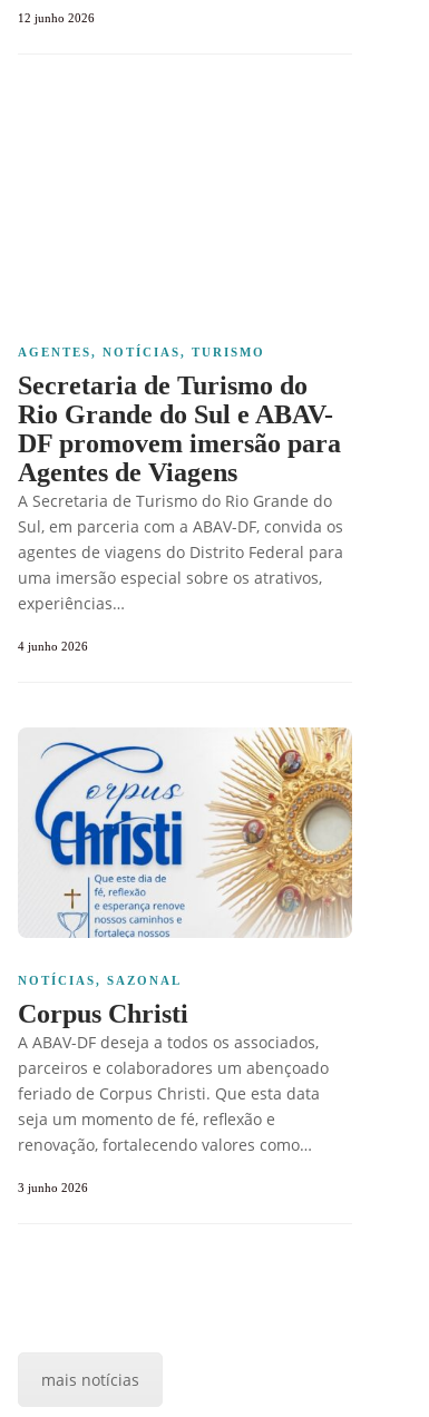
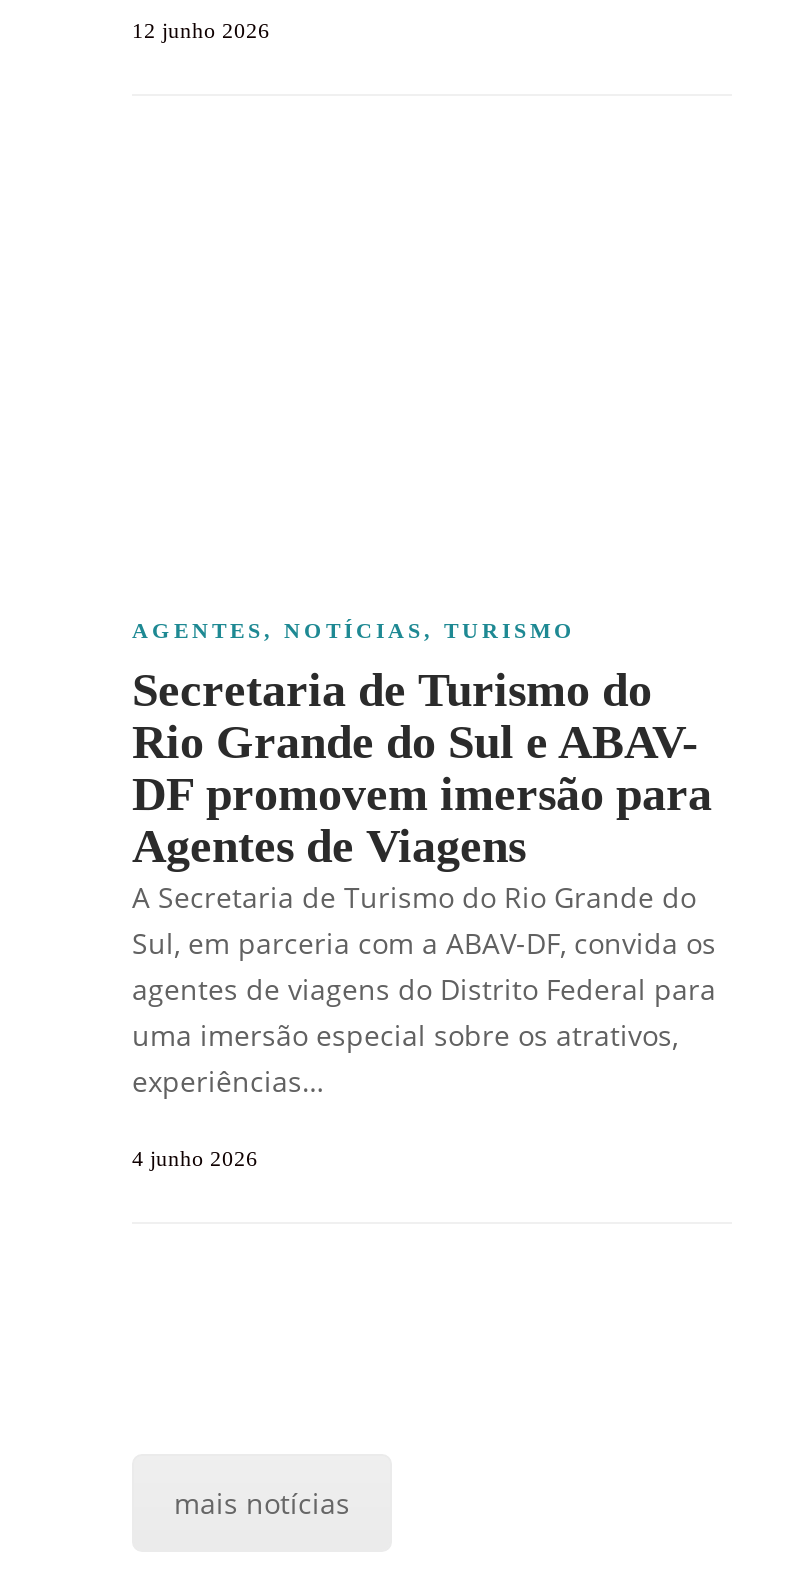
[18,726,353,1194] [image] | NOTÍCIAS, SAZONAL | Corpus Christi | A ABAV-DF deseja a todos os associados, | parceiros e colaboradores um abençoado | feriado de Corpus Christi. Que esta data | seja um momento de fé, reflexão e | renovação, fortalecendo valores como… | 3 junho 2026 -> none
[19,735,187,939] [image] -> none

